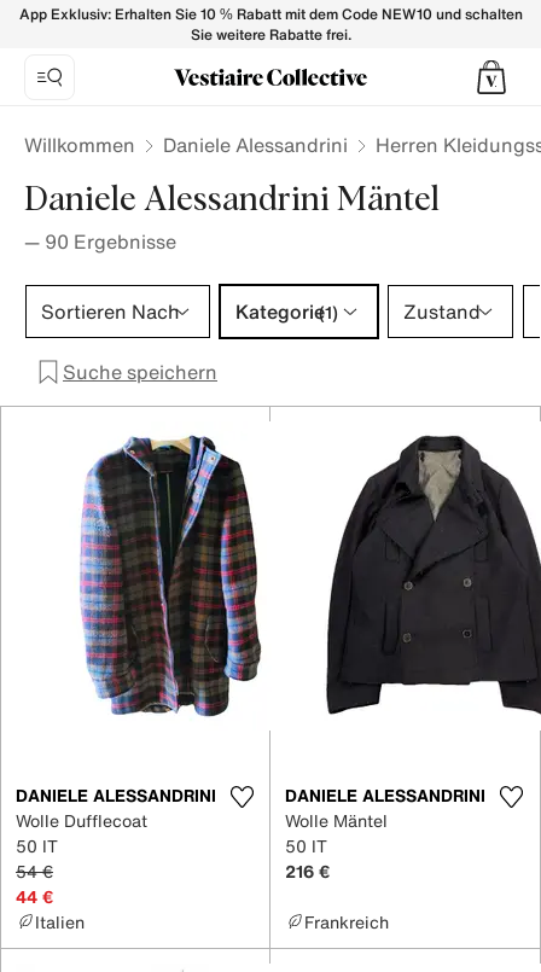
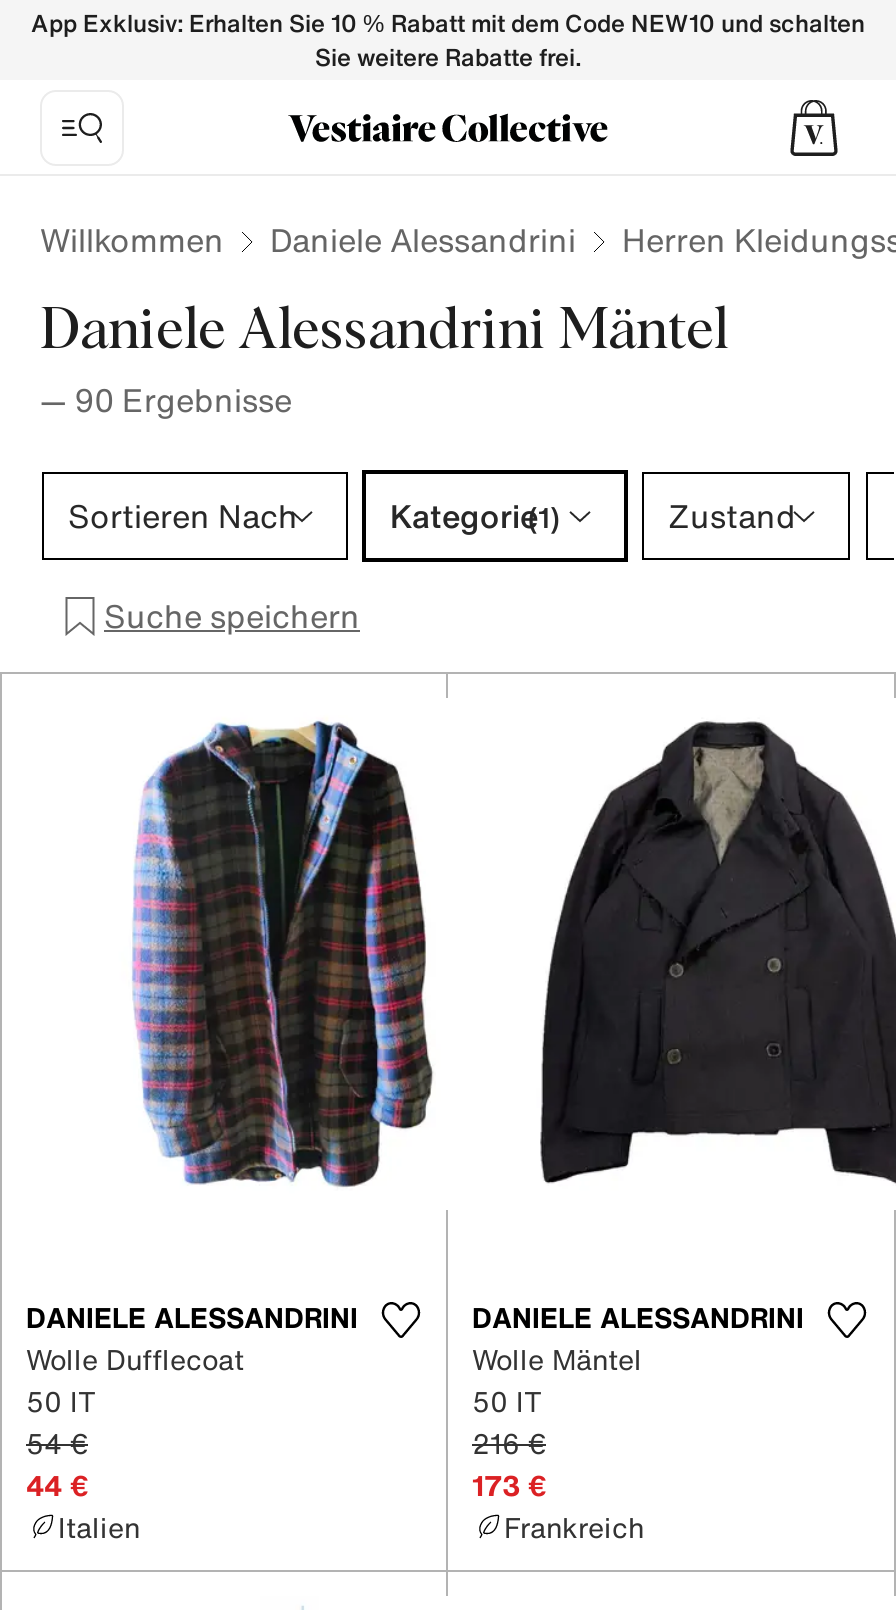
none -> [472,1463,546,1505] 173 €

